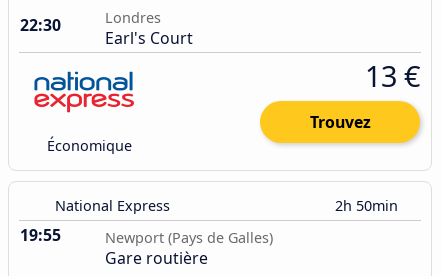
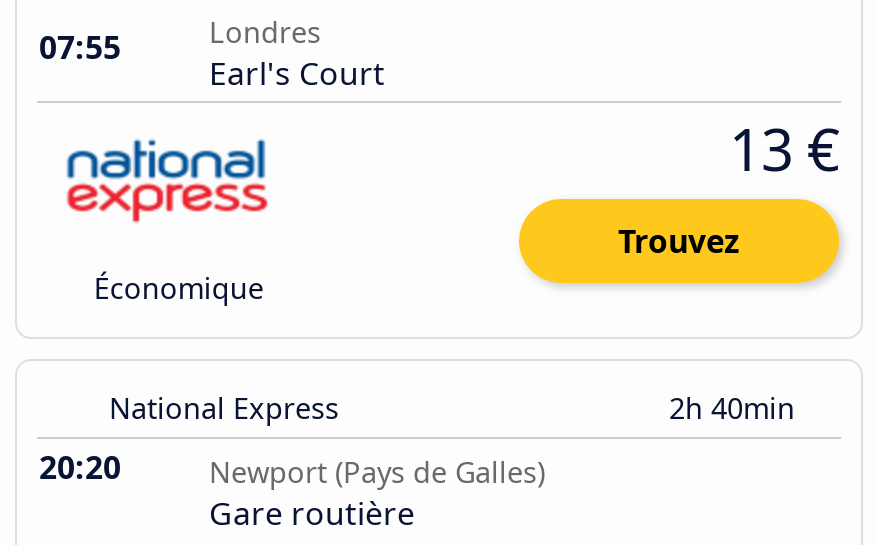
[20,14,61,36] 22:30 -> [39,25,121,69] 07:55
[335,196,402,215] 2h 50min -> [669,389,803,427] 2h 40min
[20,224,61,246] 19:55 -> [39,445,121,489] 20:20

